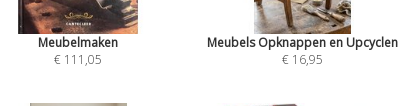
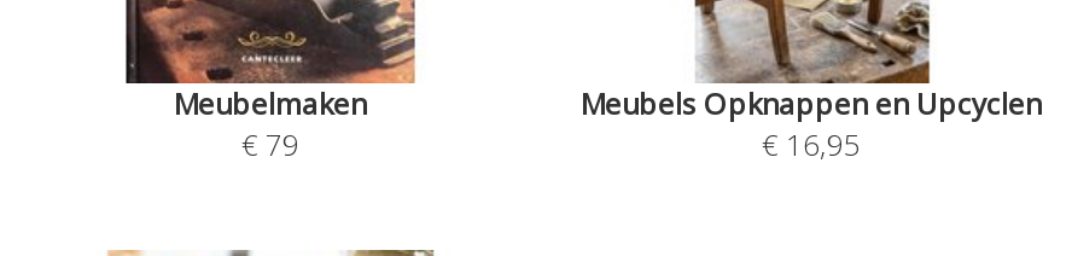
[54,51,102,68] € 111,05 -> [241,124,299,165] € 79

